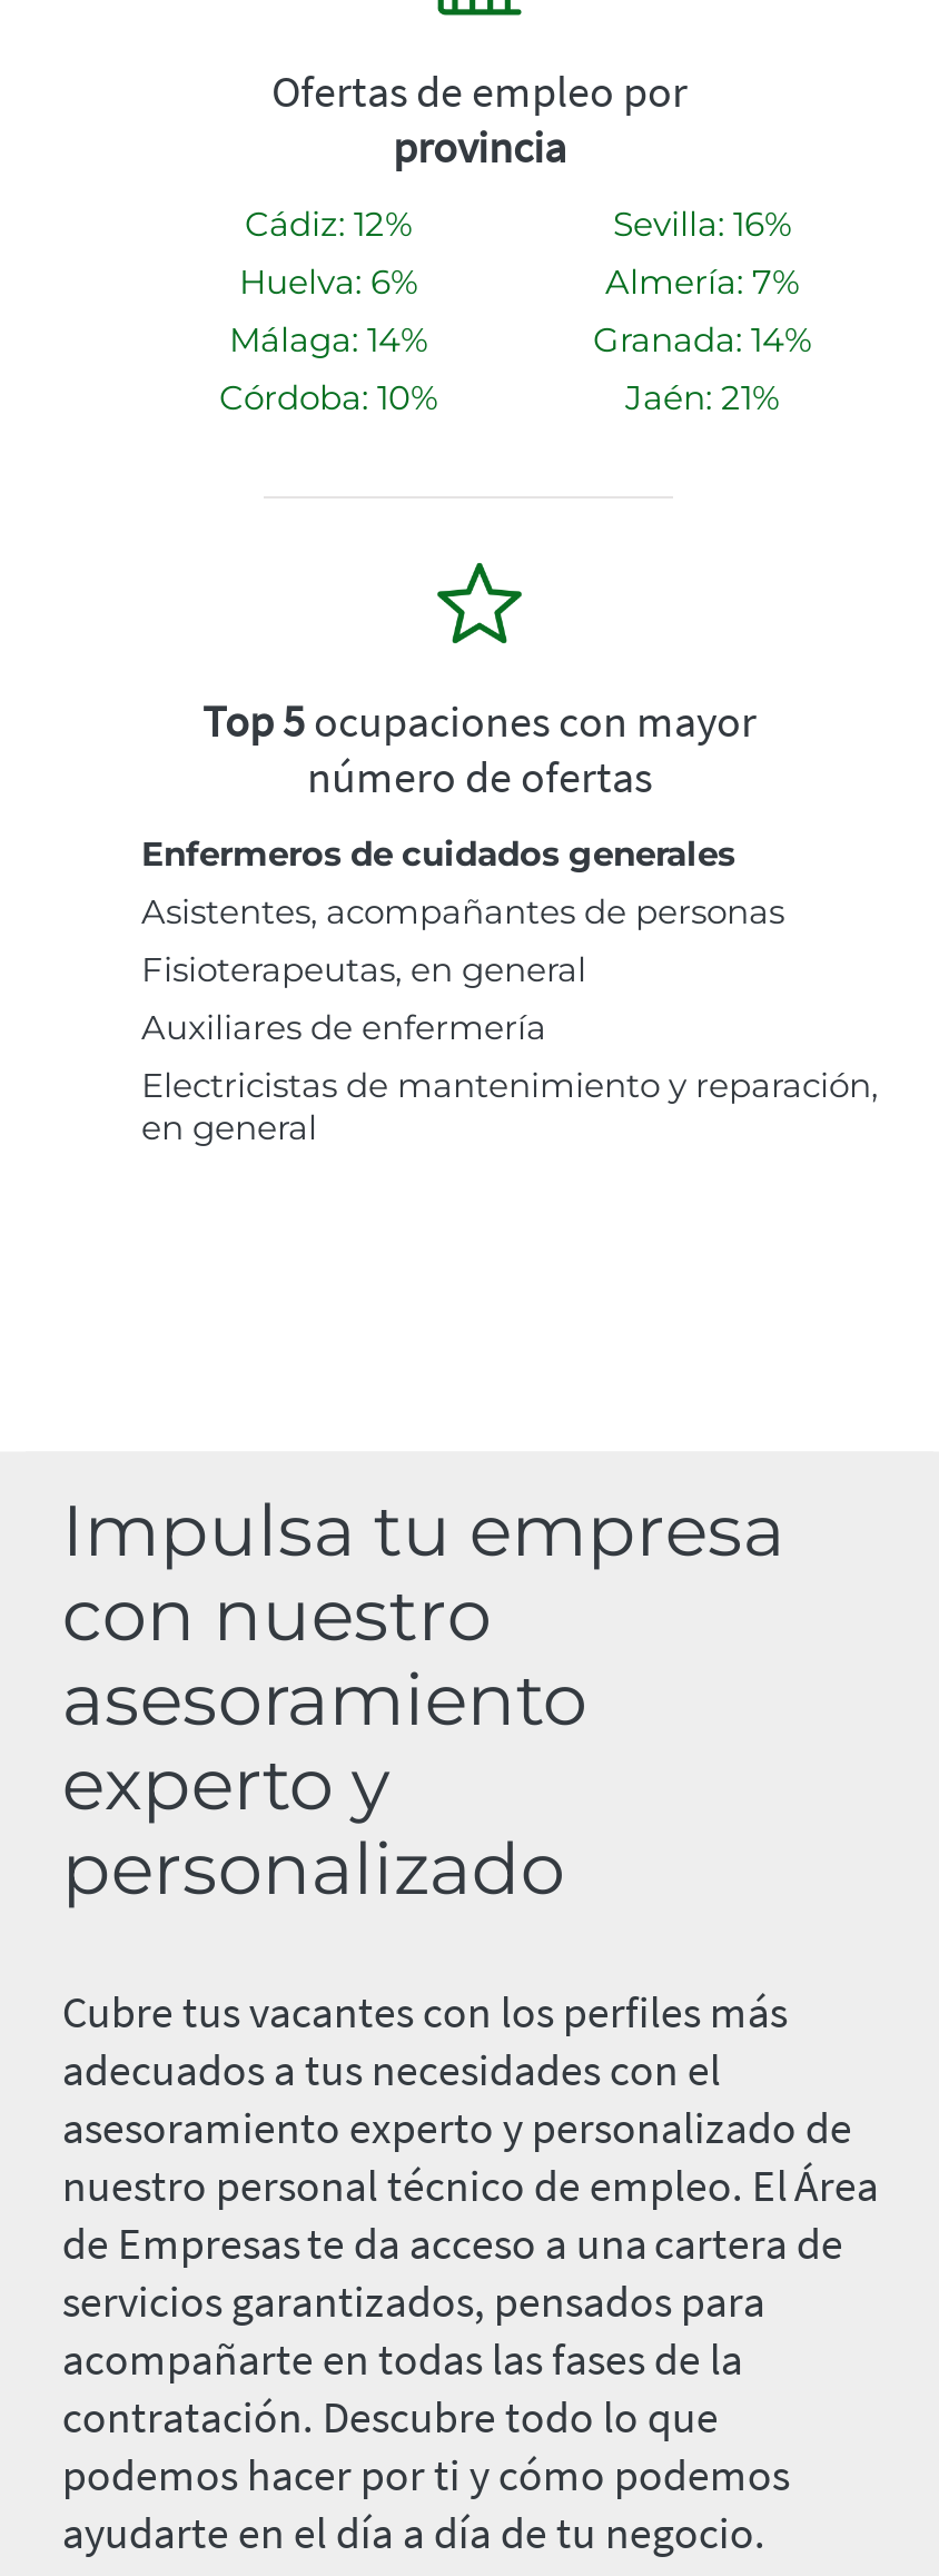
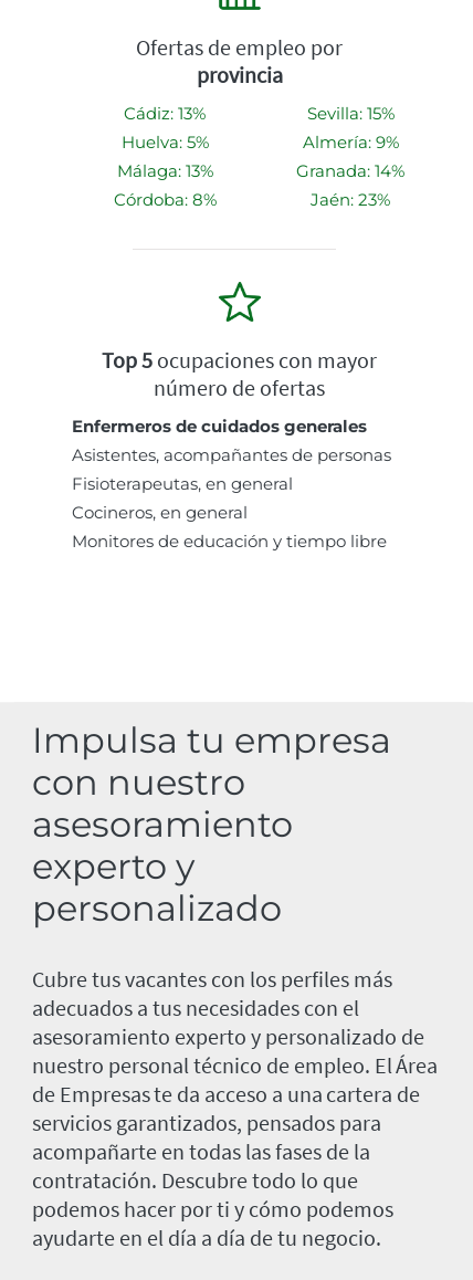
[245,203,412,245] Cádiz: 12% -> [124,103,206,124] Cádiz: 13%
[613,203,791,245] Sevilla: 16% -> [307,103,394,124] Sevilla: 15%
[239,261,417,303] Huelva: 6% -> [121,132,208,153] Huelva: 5%
[605,261,799,303] Almería: 7% -> [302,132,398,153] Almería: 9%
[229,319,427,361] Málaga: 14% -> [117,160,213,181] Málaga: 13%
[219,377,437,419] Córdoba: 10% -> [113,189,216,210] Córdoba: 8%
[625,377,779,419] Jaén: 21% -> [311,189,390,210] Jaén: 23%
[141,1006,878,1149] Auxiliares de enfermería | Electricistas de mantenimiento y reparación, | en general -> [72,502,387,552] Cocineros, en general | Monitores de educación y tiempo libre

